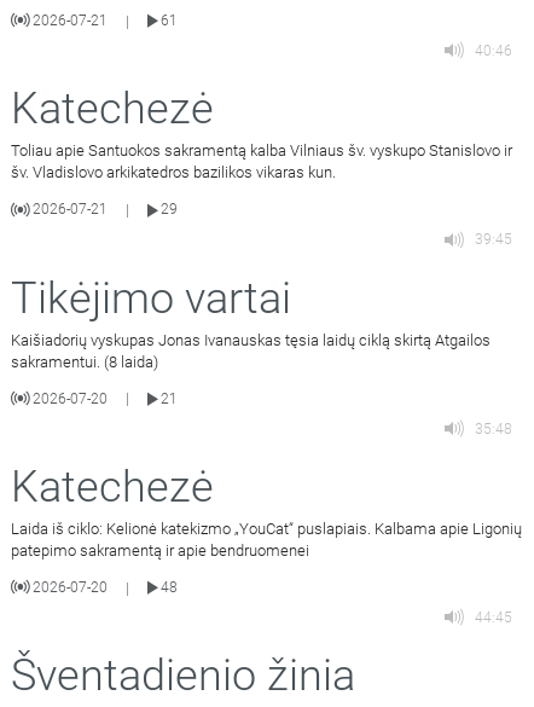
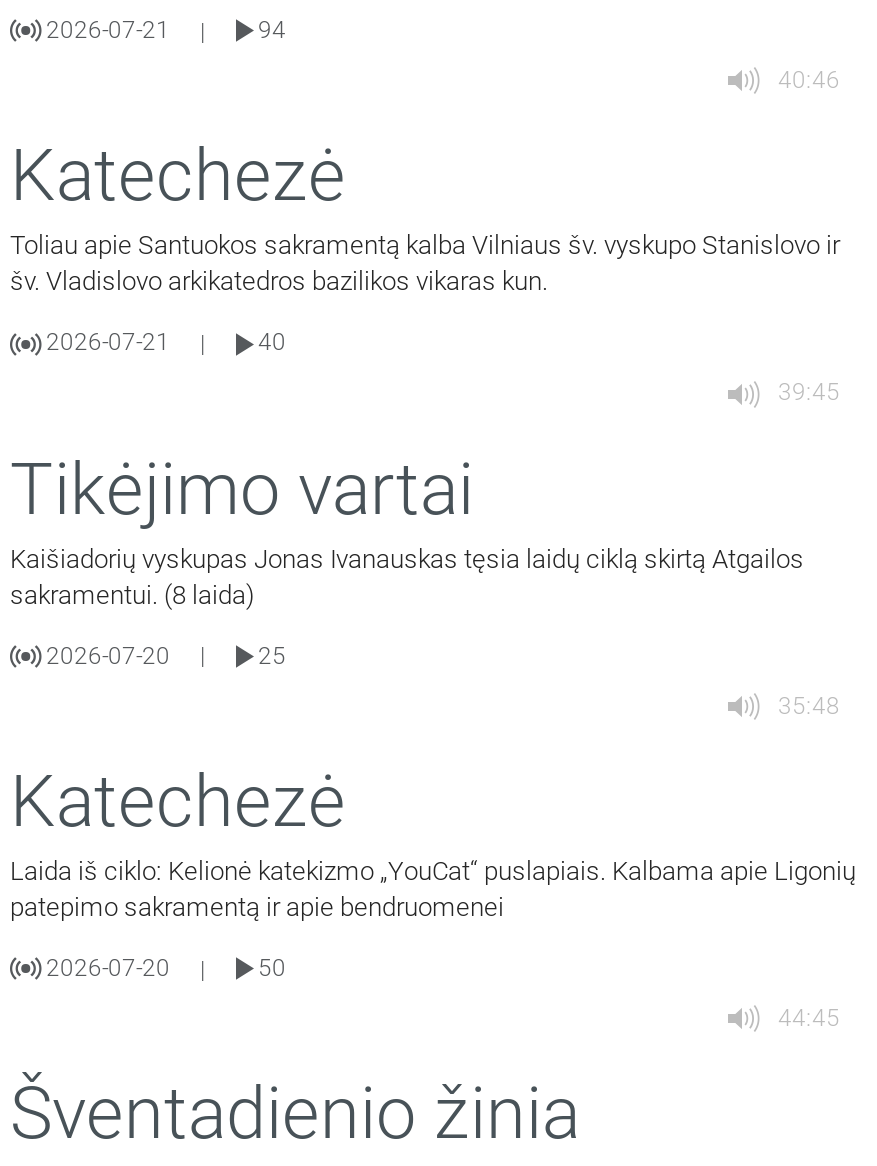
[161,12,178,29] 61 -> [258,16,286,44] 94
[161,201,178,218] 29 -> [258,329,286,357] 40
[161,390,178,407] 21 -> [258,641,286,669] 25
[161,579,178,596] 48 -> [258,954,286,982] 50

